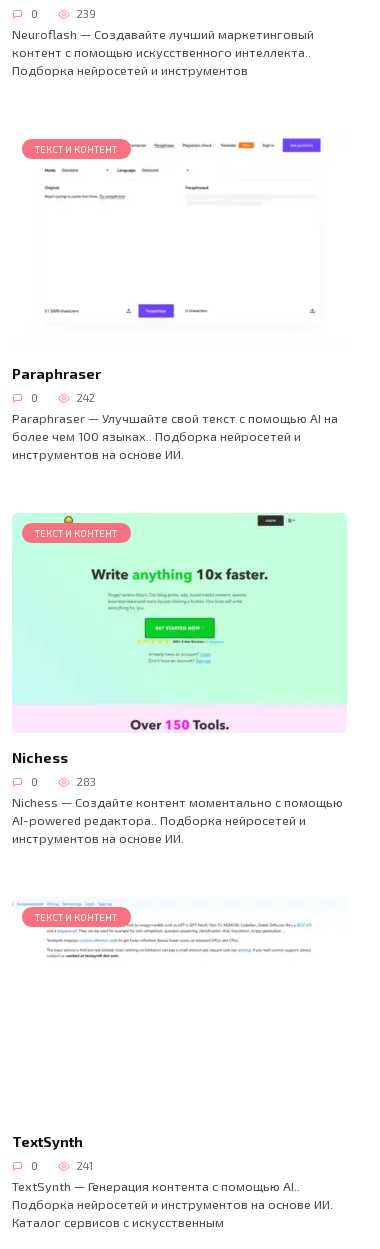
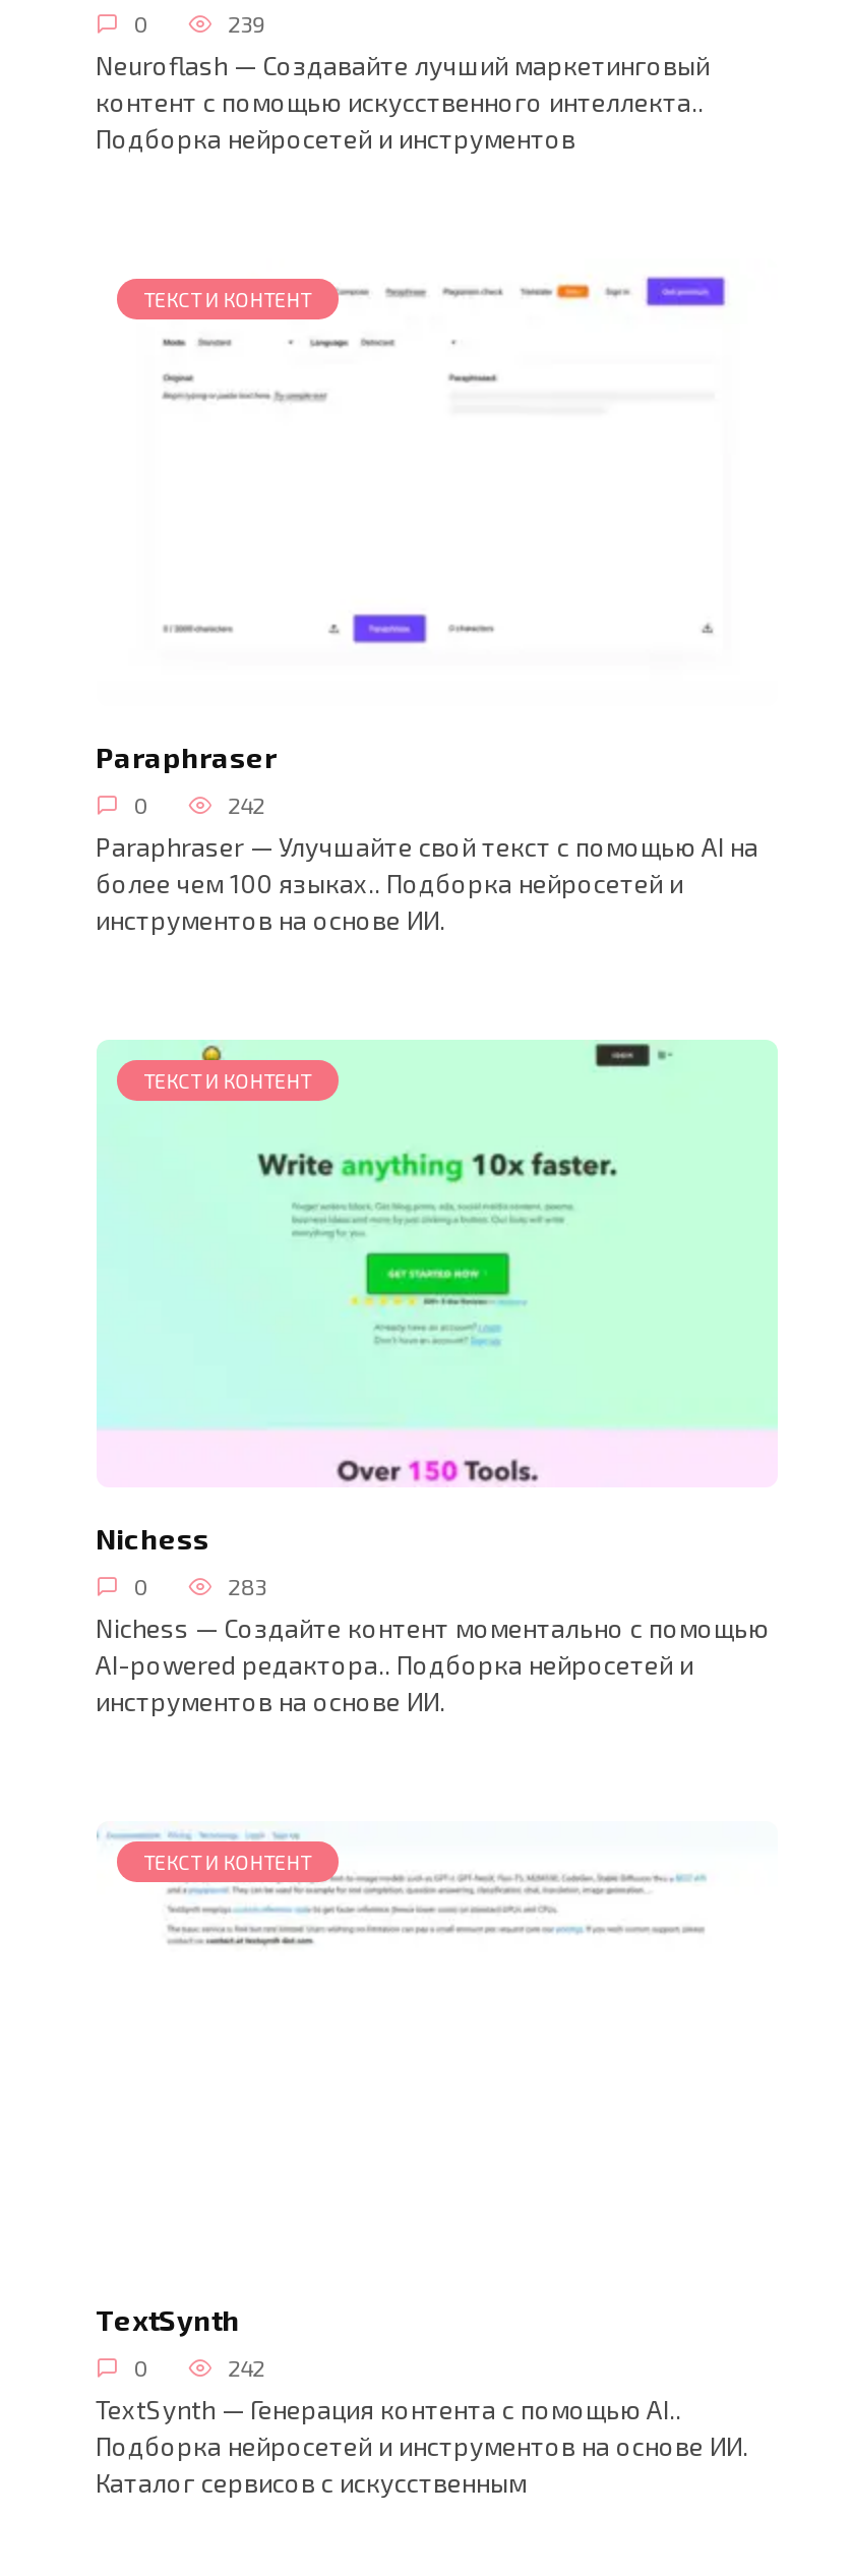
[77,1159,93,1172] 241 -> [228,2354,265,2381] 242

